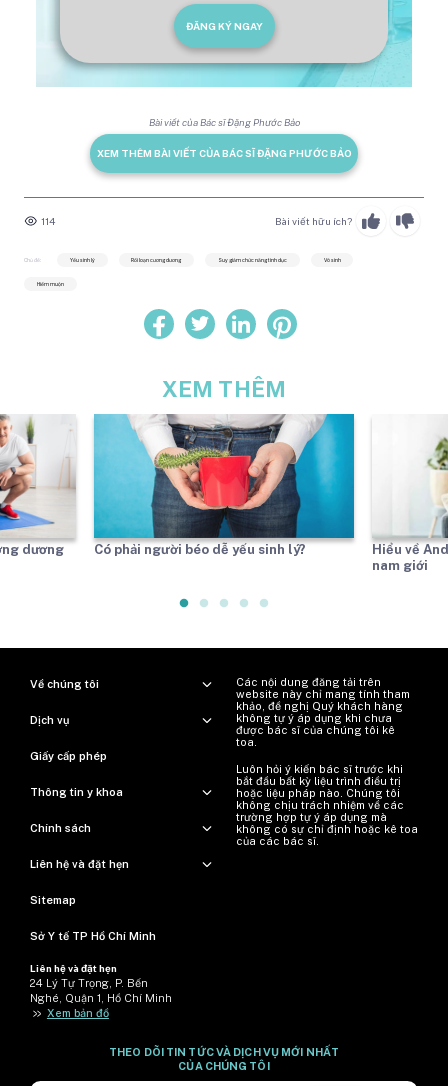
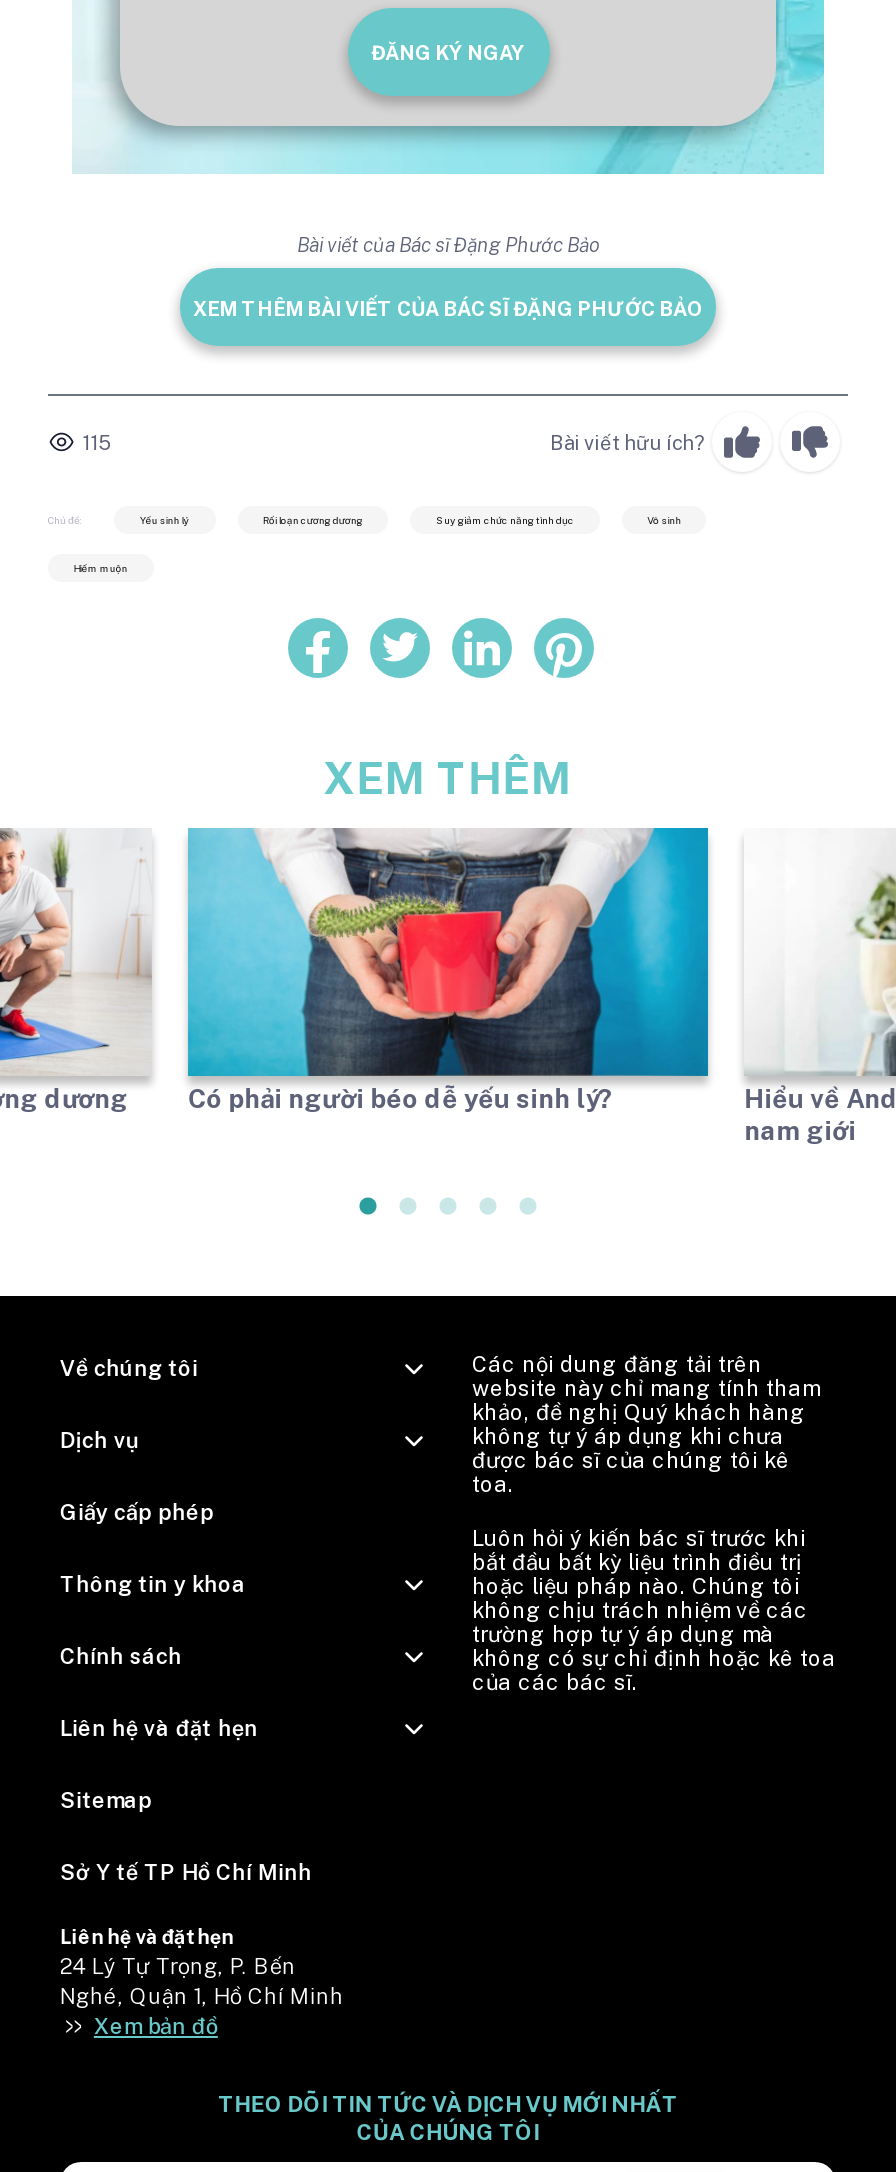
[41,215,55,227] 114 -> [82,430,110,454] 115

